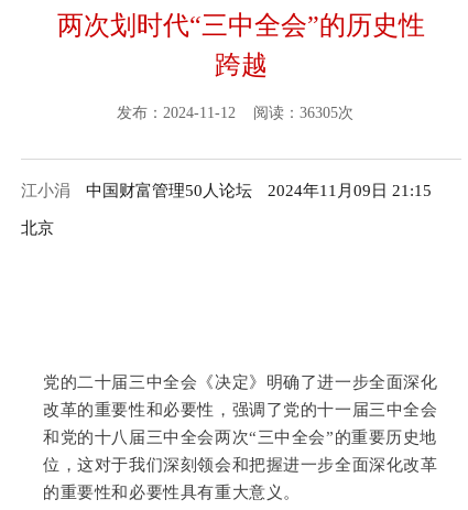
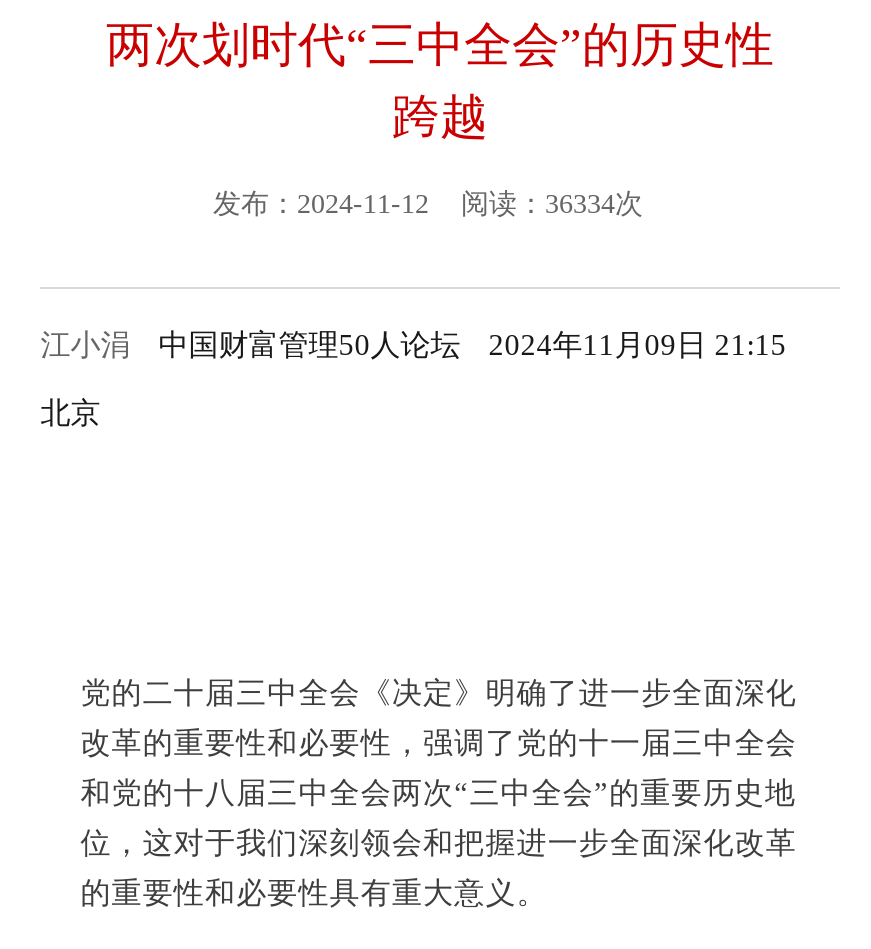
[116,105,366,121] 发布：2024-11-12 阅读：36305次 -> [213,189,667,219] 发布：2024-11-12 阅读：36334次

